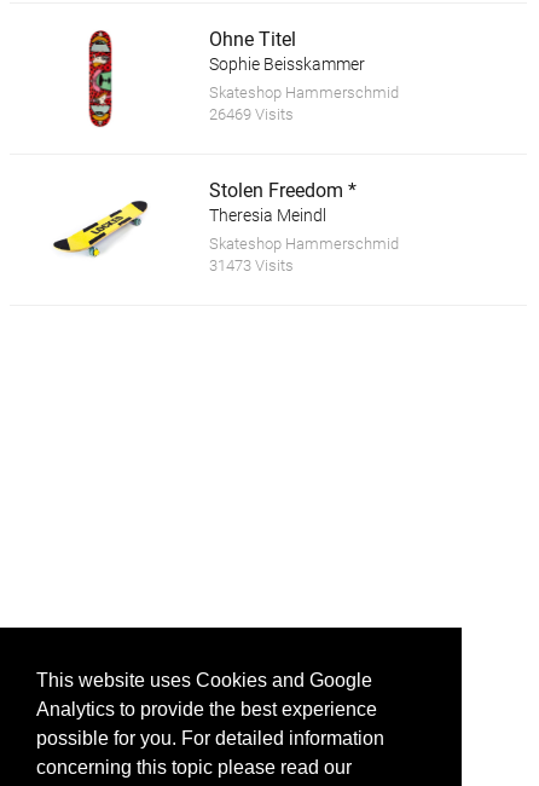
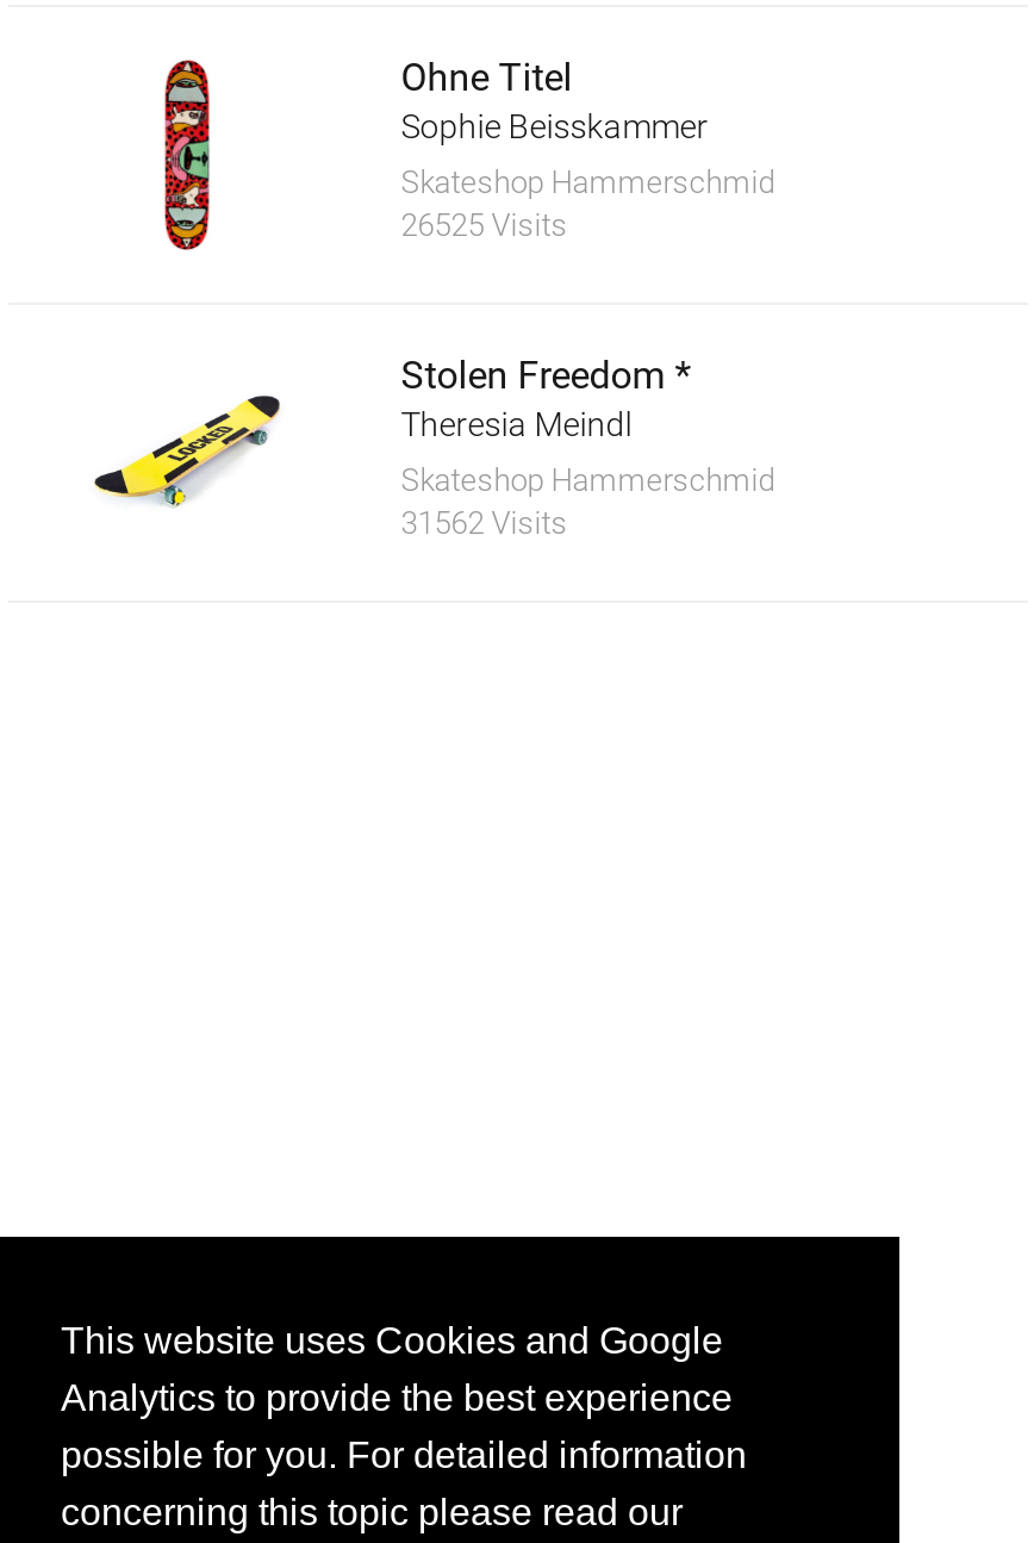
[209,105,293,123] 26469 Visits -> [401,207,568,243] 26525 Visits
[209,256,293,275] 31473 Visits -> [401,505,568,541] 31562 Visits

